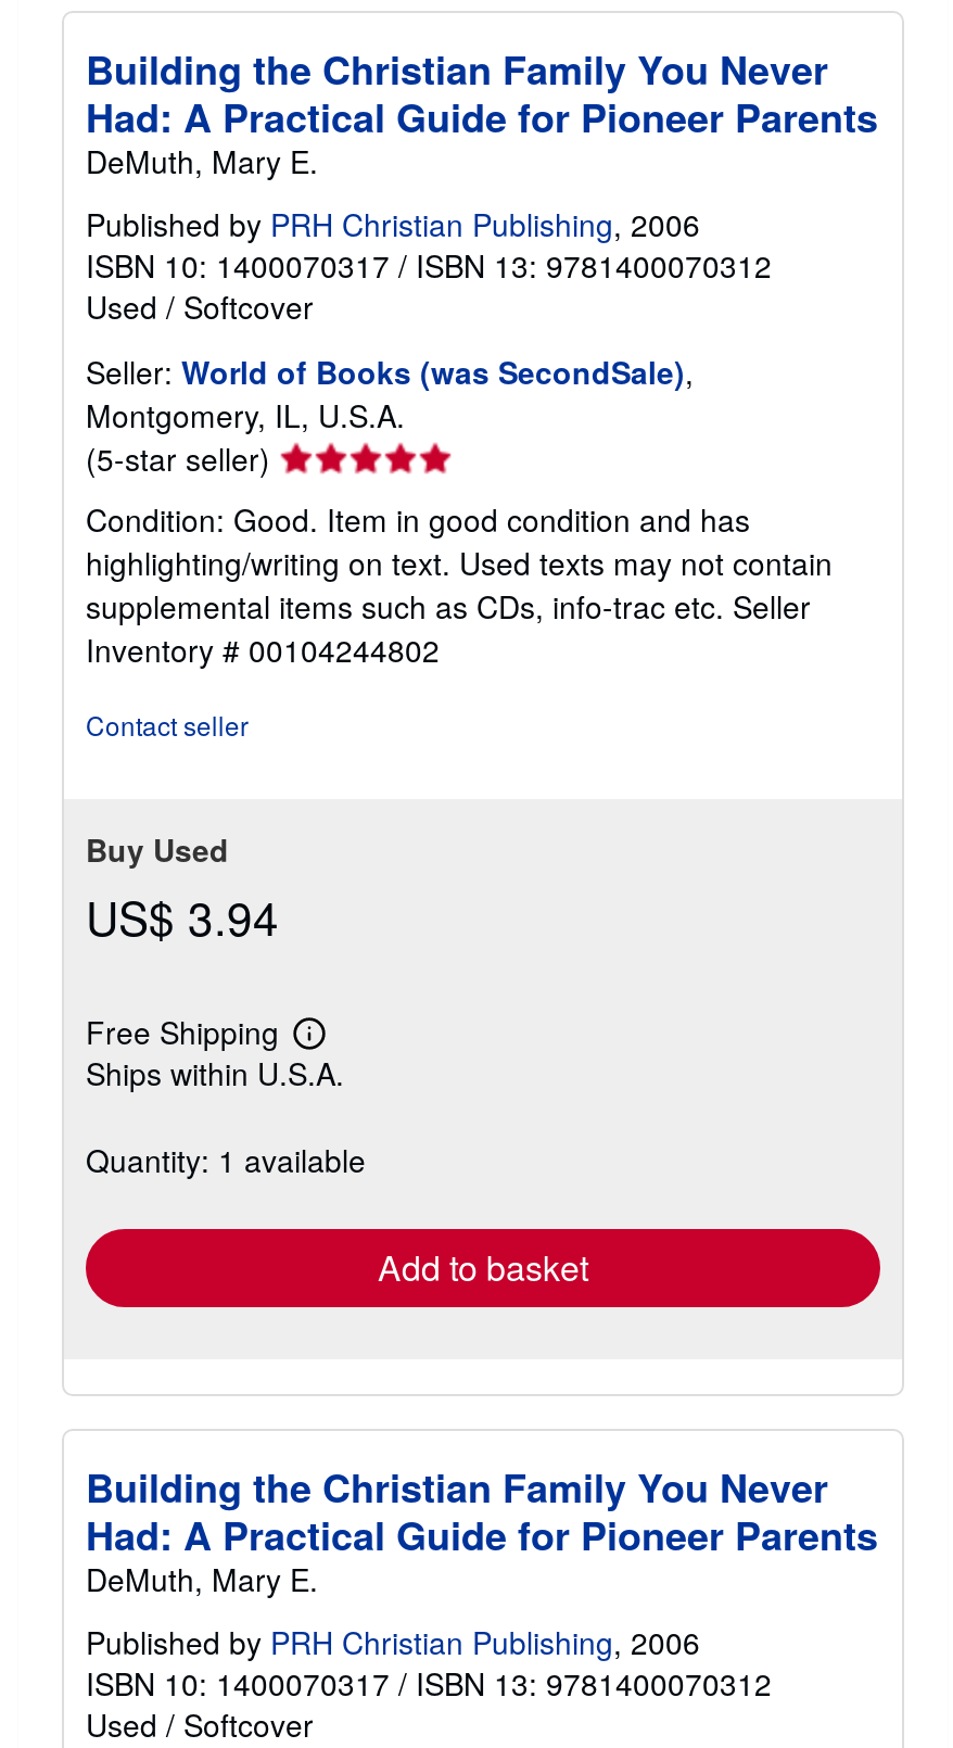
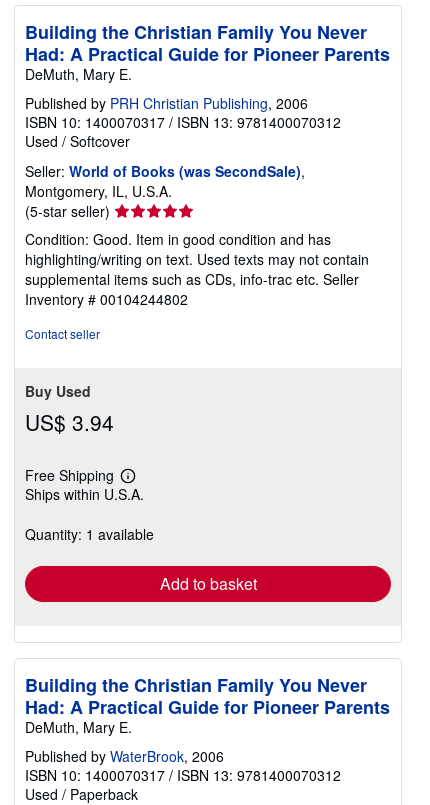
[86,1620,700,1664] Published by PRH Christian Publishing, 2006 -> [25,746,224,766] Published by WaterBrook, 2006
[86,1703,314,1746] Used / Softcover -> [25,784,138,804] Used / Paperback

